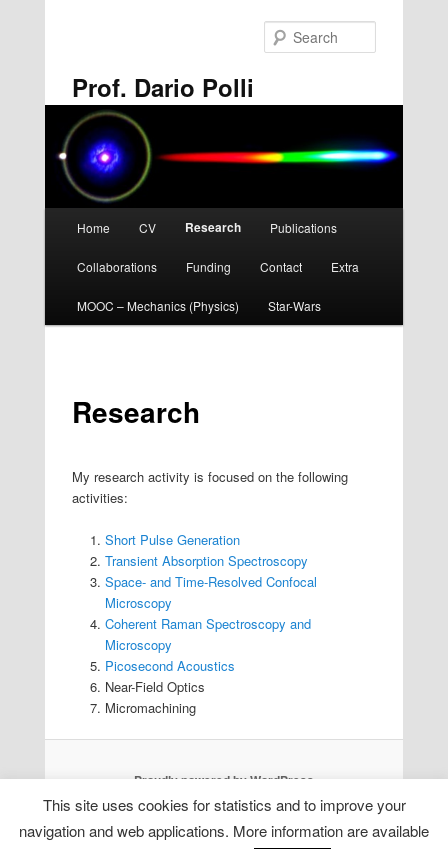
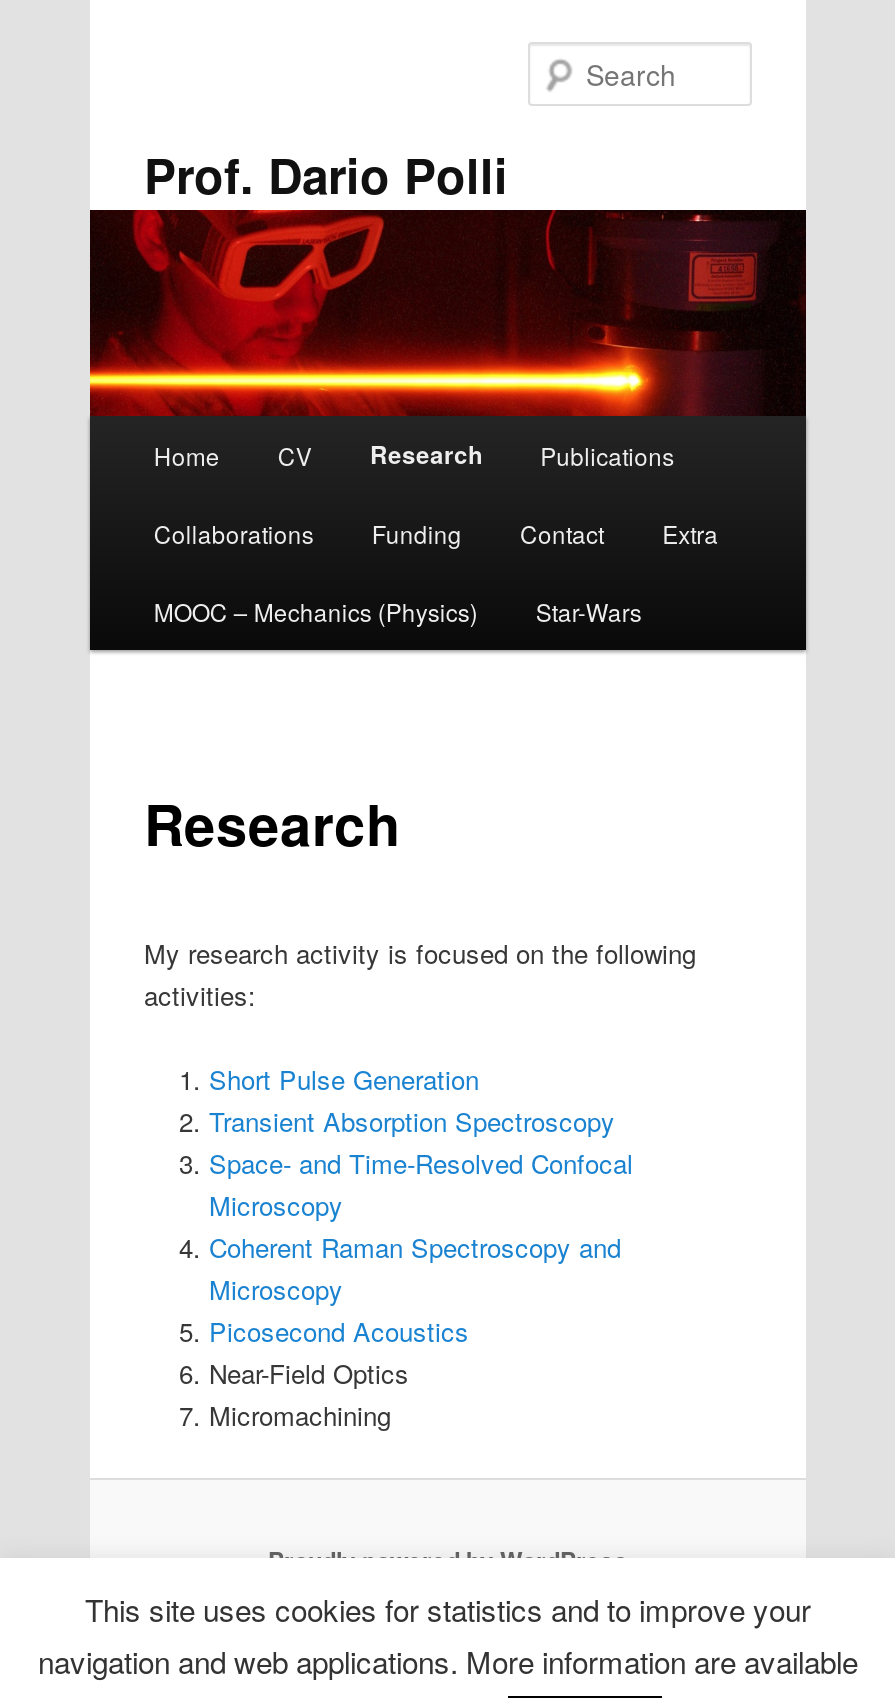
[44,104,403,208] [image] -> [88,208,806,418] [image]

